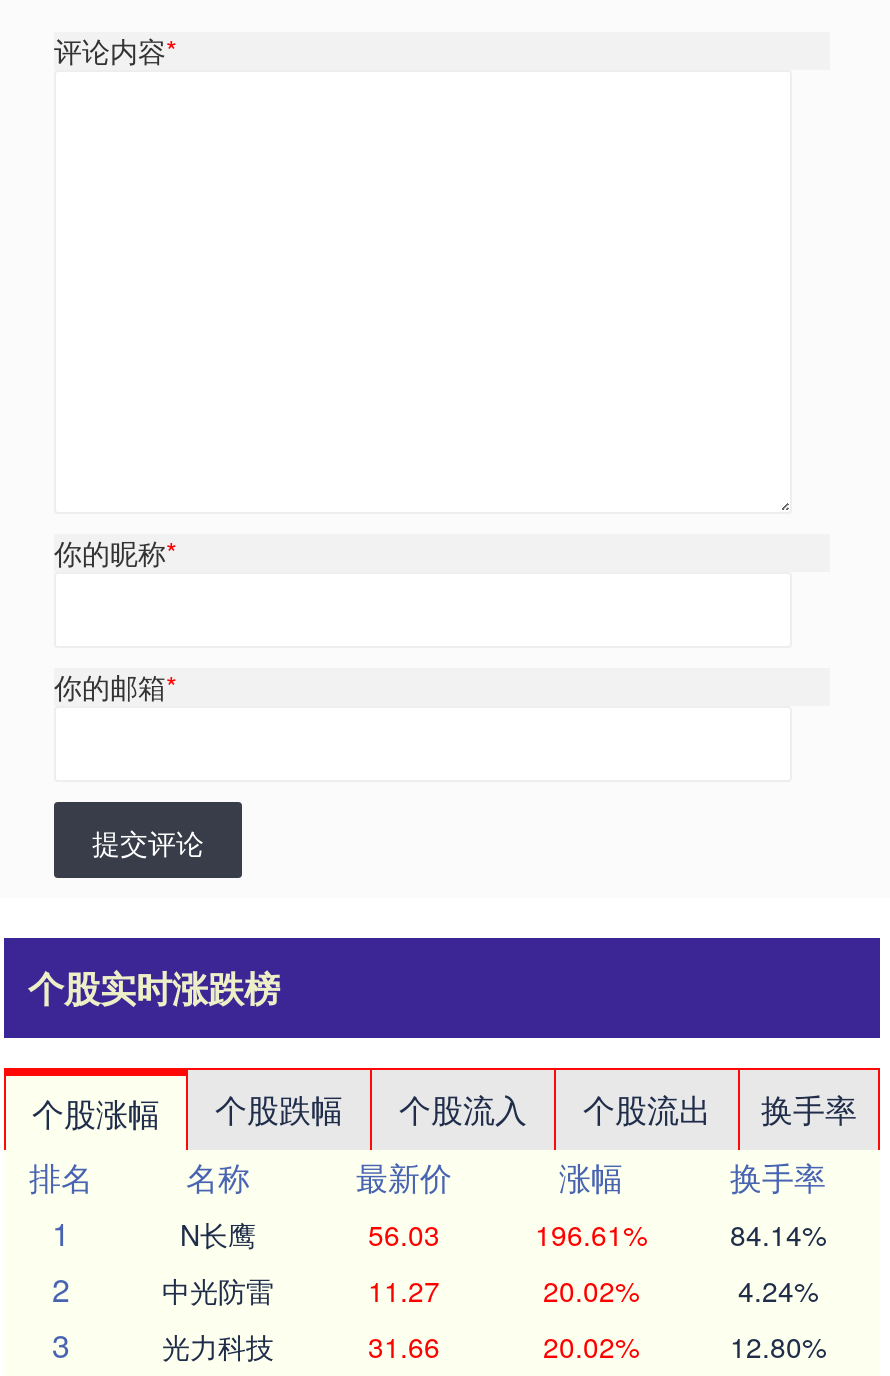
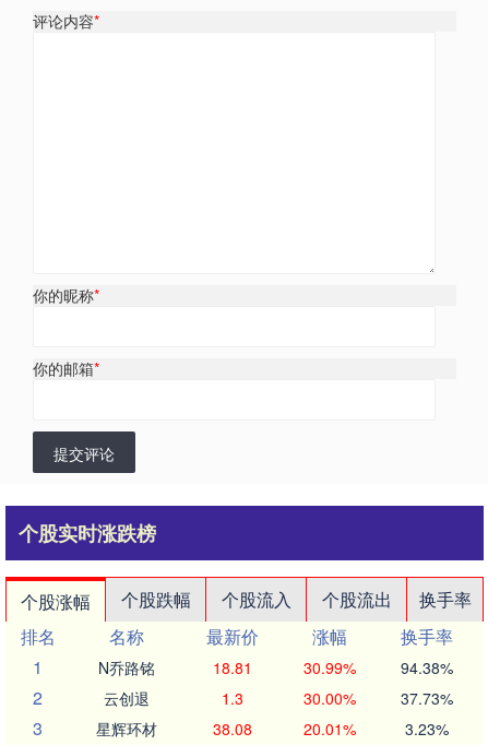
[180,1215,826,1255] N长鹰 | 56.03 | 196.61% | 84.14% -> [98,657,453,679] N乔路铭 | 18.81 | 30.99% | 94.38%
[162,1271,818,1311] 中光防雷 | 11.27 | 20.02% | 4.24% -> [104,687,453,709] 云创退 | 1.3 | 30.00% | 37.73%
[162,1327,826,1367] 光力科技 | 31.66 | 20.02% | 12.80% -> [96,718,448,740] 星辉环材 | 38.08 | 20.01% | 3.23%

